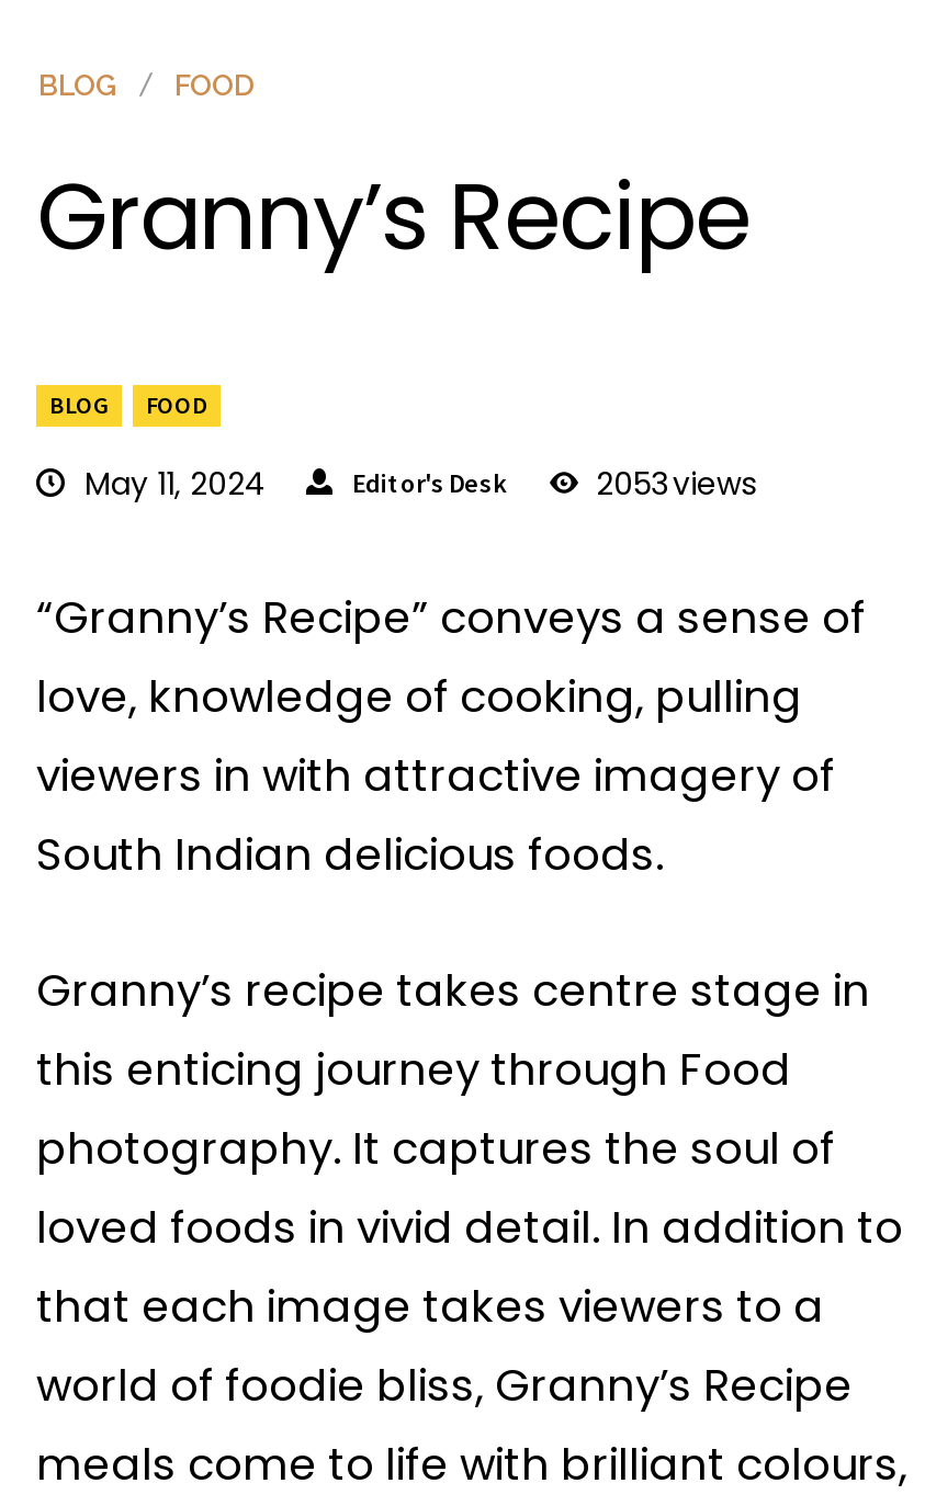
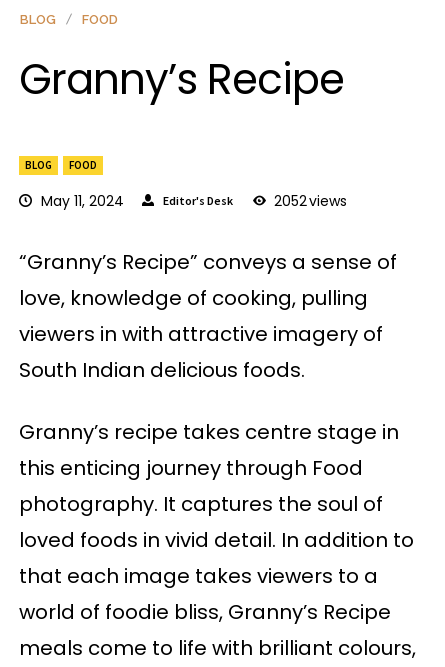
[596,462,756,506] 2053 views -> [274,191,347,211] 2052 views

